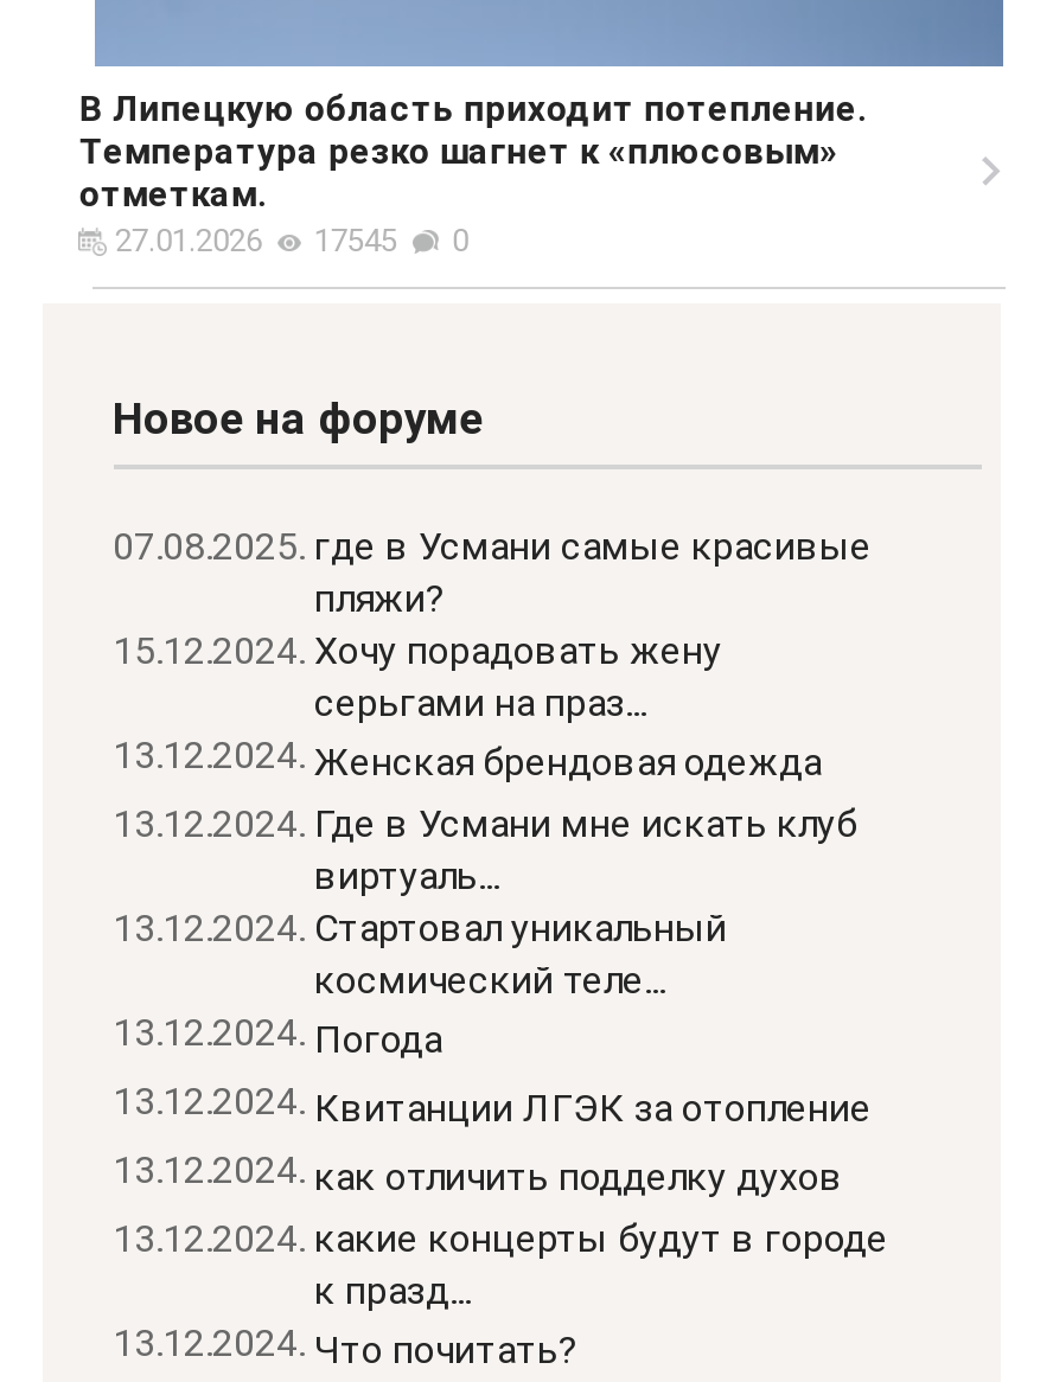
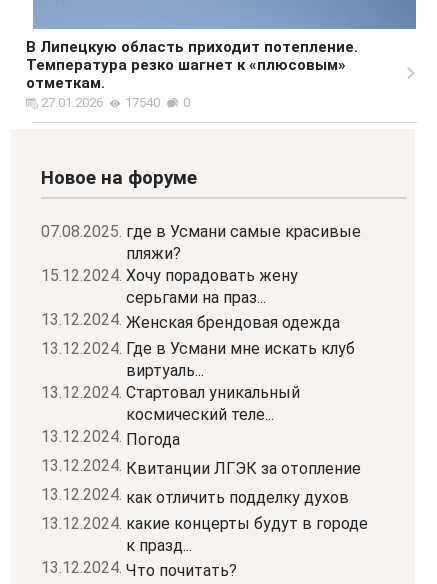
[115,222,468,258] 27.01.2026 17545 0 -> [41,95,190,110] 27.01.2026 17540 0

